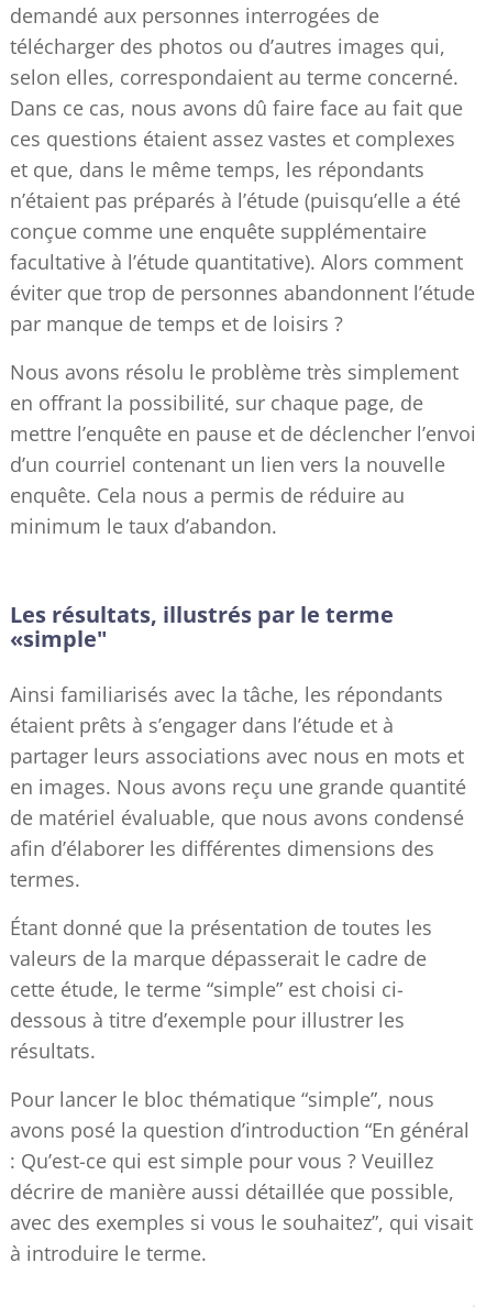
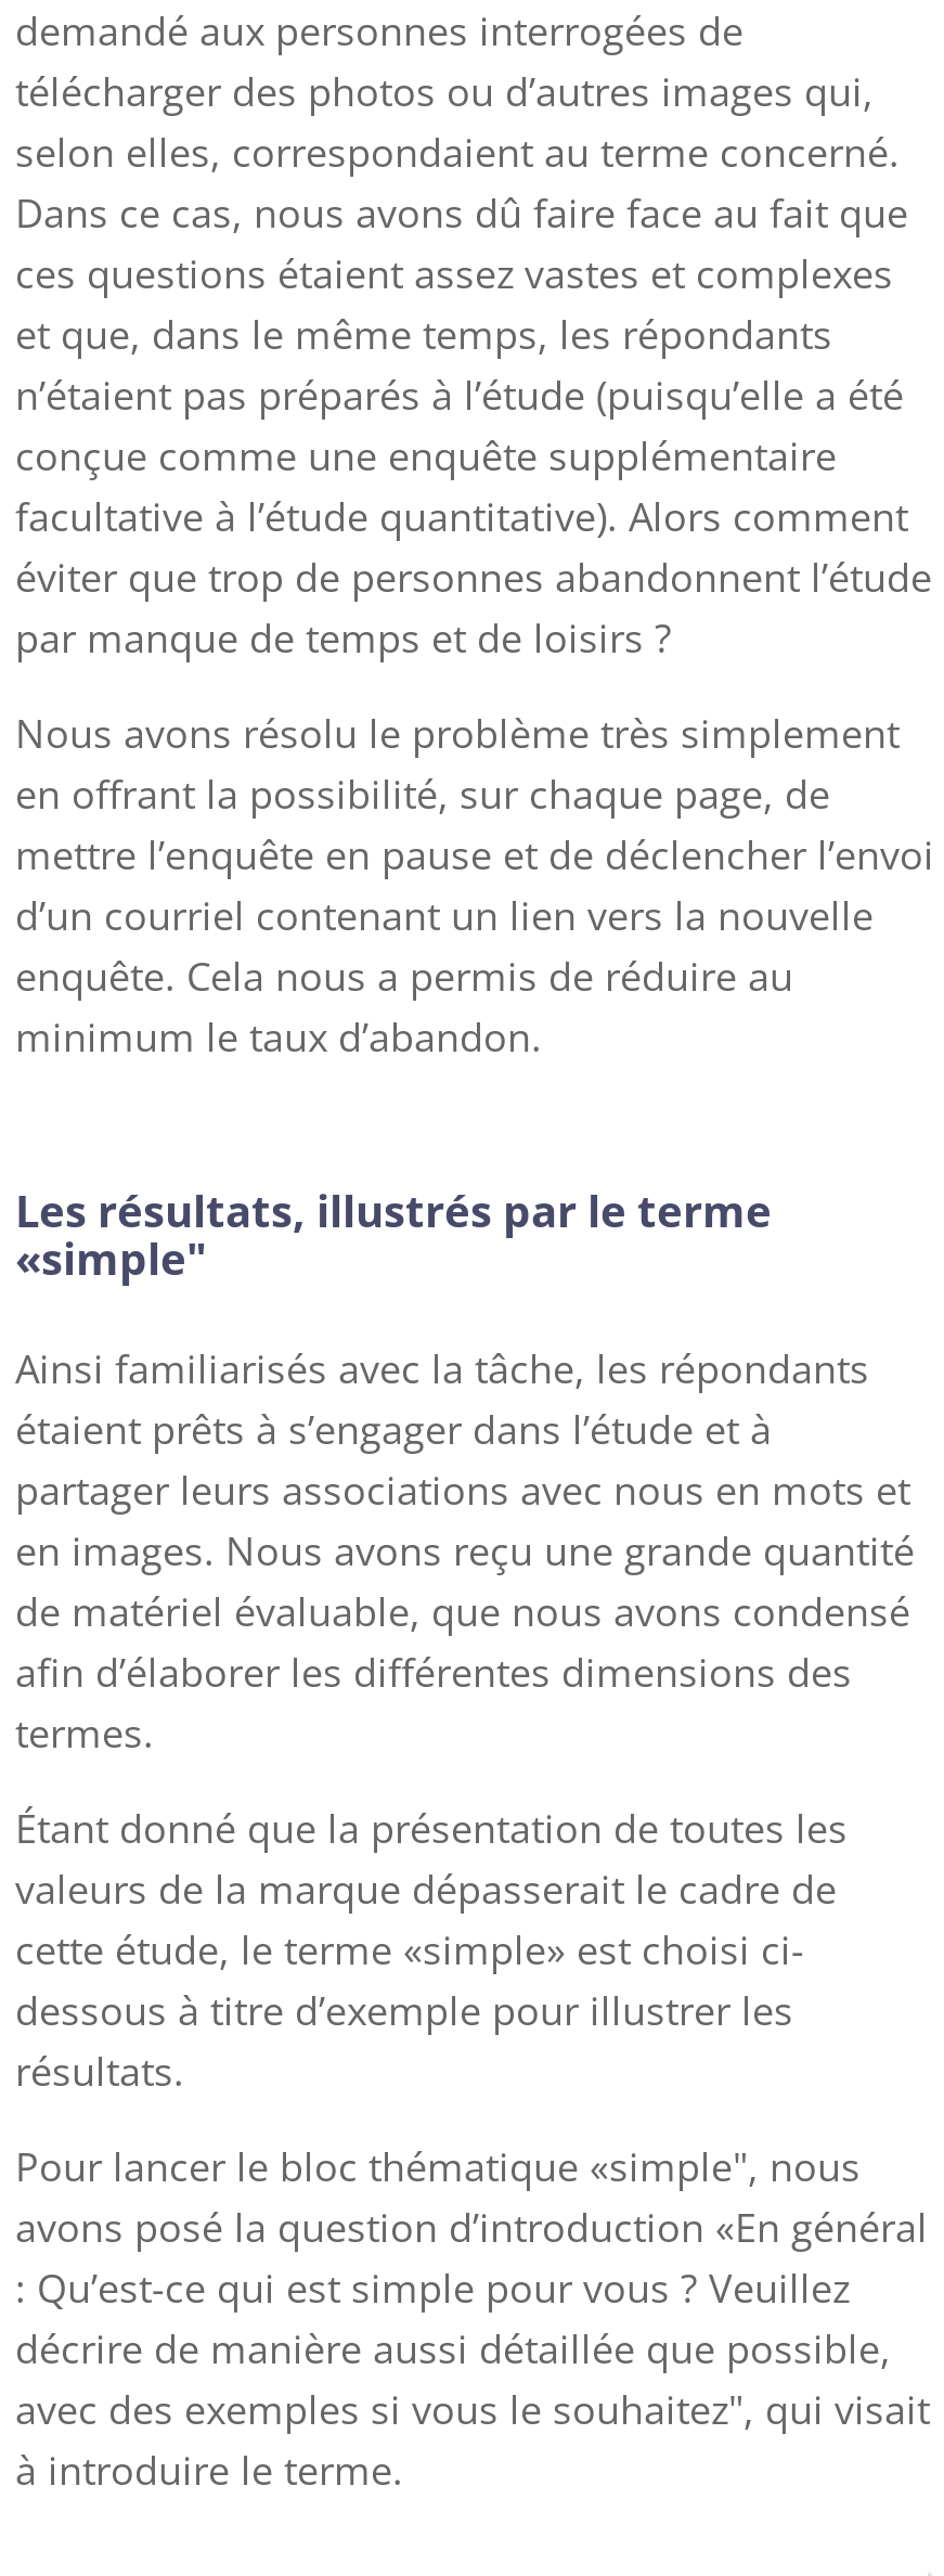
[10,976,404,1002] cette étude, le terme “simple” est choisi ci- -> [15,1923,804,1975] cette étude, le terme «simple» est choisi ci-
[10,1086,434,1112] Pour lancer le bloc thématique “simple”, nous -> [15,2140,861,2192] Pour lancer le bloc thématique «simple", nous
[10,1117,470,1143] avons posé la question d’introduction “En général -> [15,2201,928,2253] avons posé la question d’introduction «En général
[10,1209,473,1235] avec des exemples si vous le souhaitez”, qui visait -> [15,2383,930,2435] avec des exemples si vous le souhaitez", qui visait

